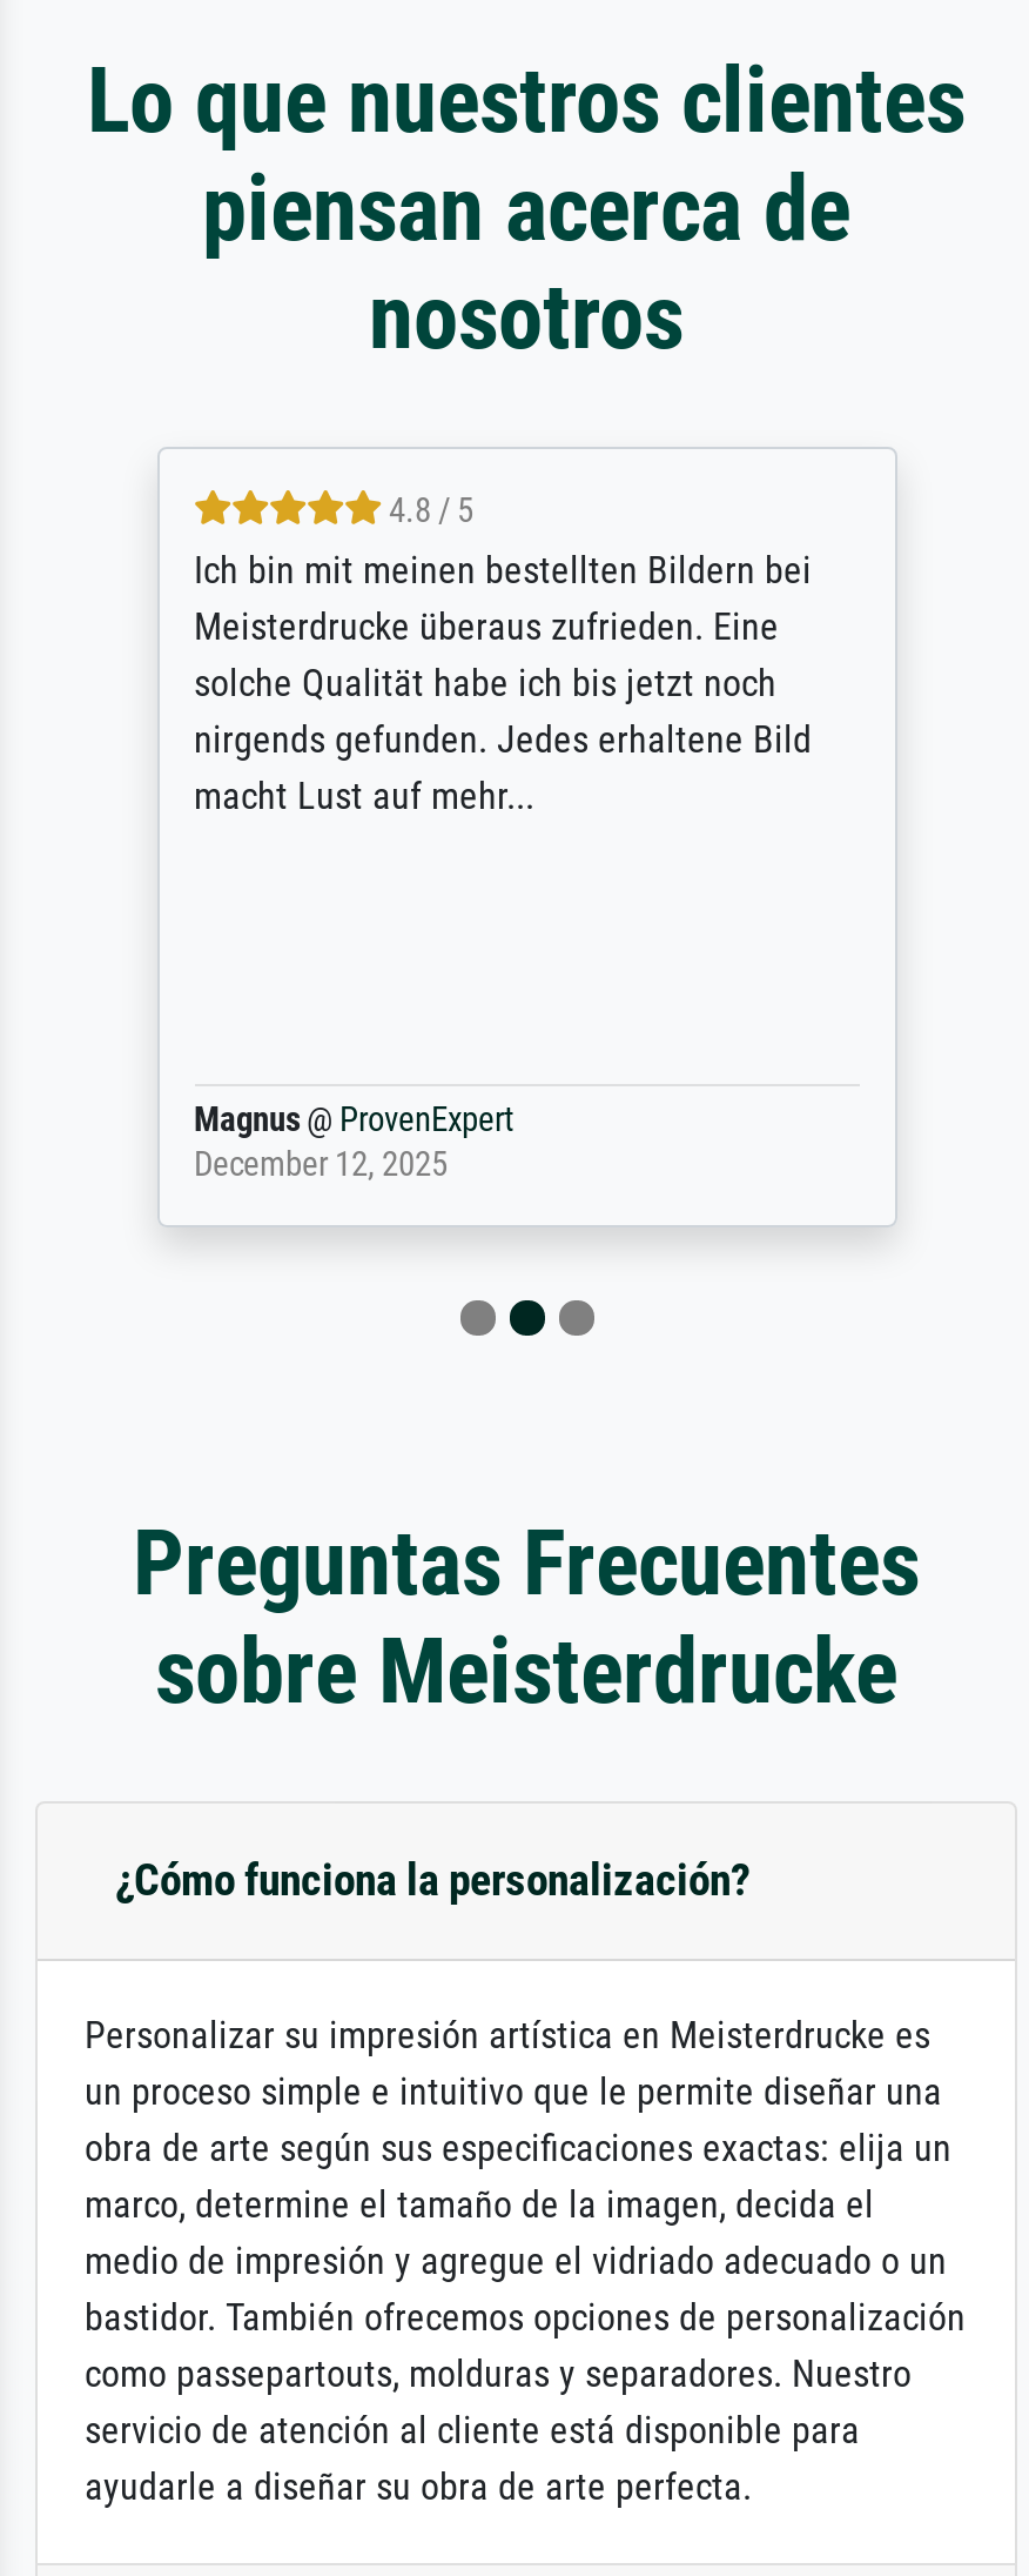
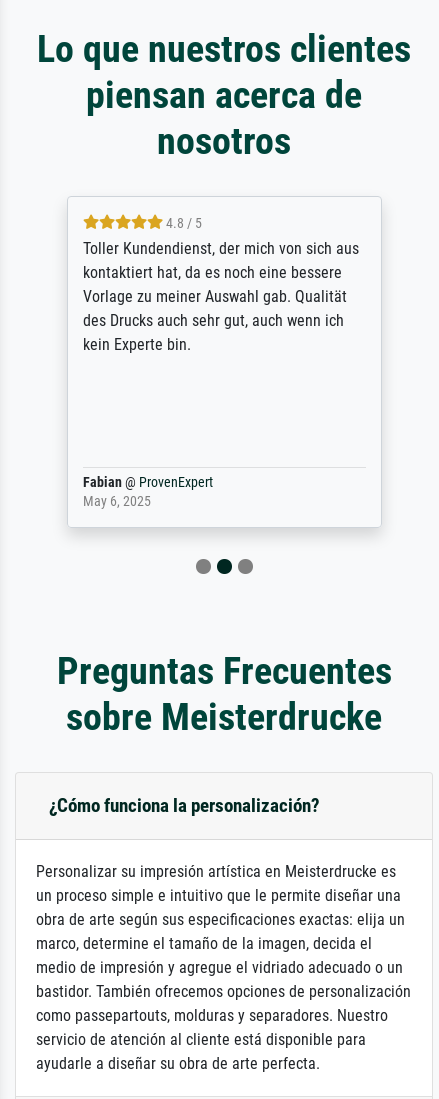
[194,548,812,819] Ich bin mit meinen bestellten Bildern bei | Meisterdrucke überaus zufrieden. Eine | solche Qualität habe ich bis jetzt noch | nirgends gefunden. Jedes erhaltene Bild | macht Lust auf mehr... -> [82,239,358,354] Toller Kundendienst, der mich von sich aus | kontaktiert hat, da es noch eine bessere | Vorlage zu meiner Auswahl gab. Qualität | des Drucks auch sehr gut, auch wenn ich | kein Experte bin.
[194,1101,513,1185] Magnus @ ProvenExpert | December 12, 2025 -> [82,474,212,510] Fabian @ ProvenExpert | May 6, 2025

